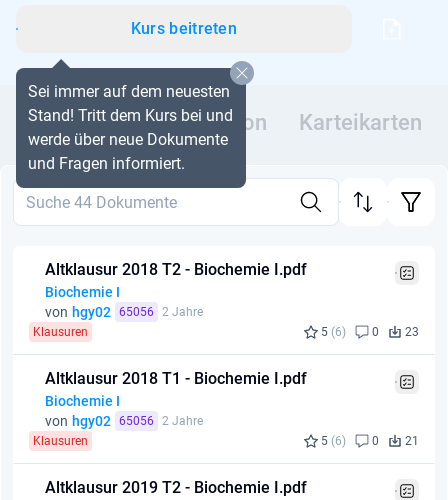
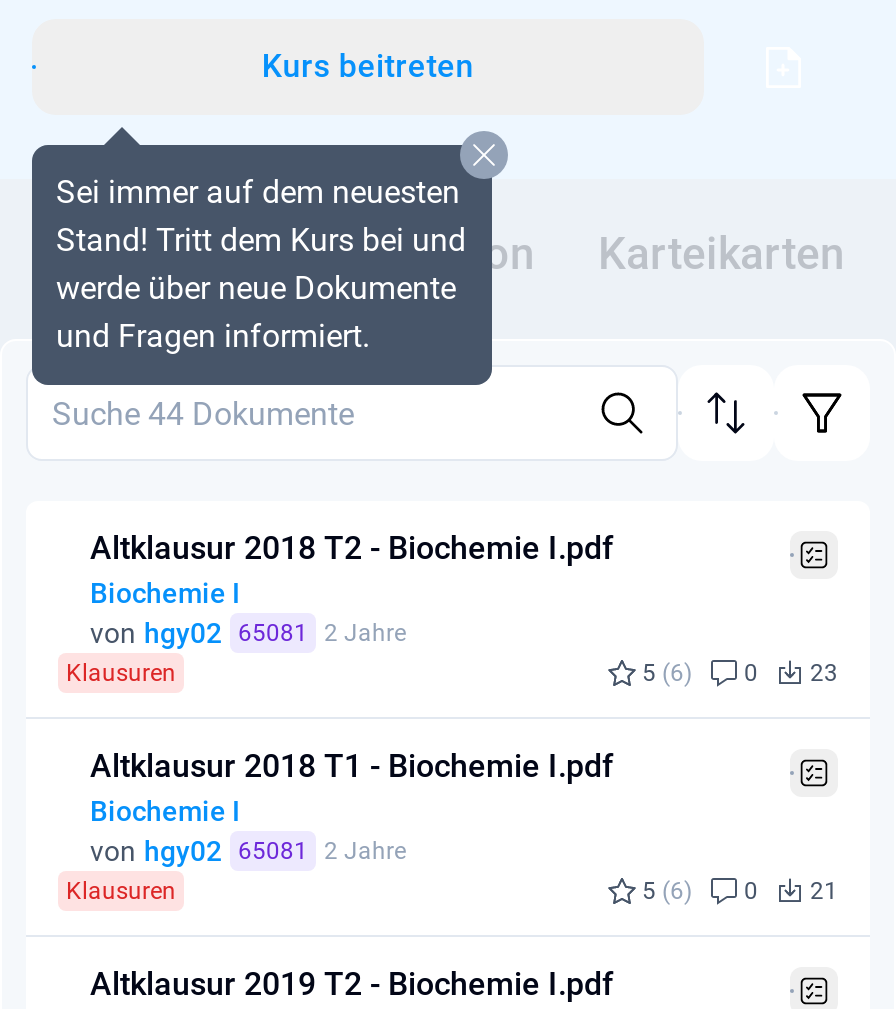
[45,304,203,320] von hgy02 65056 2 Jahre -> [90,617,406,649] von hgy02 65081 2 Jahre
[45,413,203,429] von hgy02 65056 2 Jahre -> [90,835,406,867] von hgy02 65081 2 Jahre

